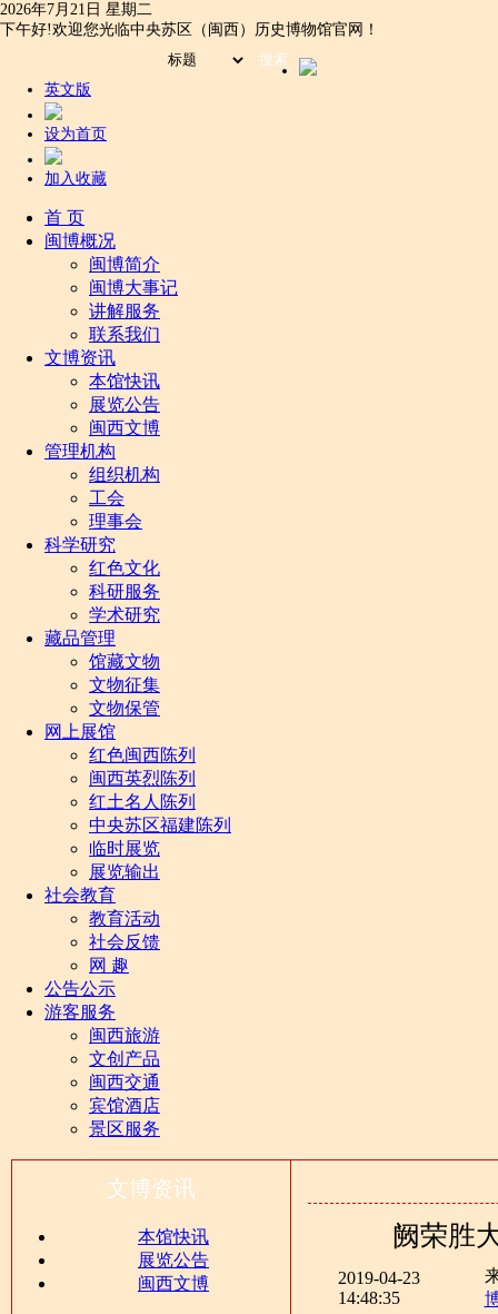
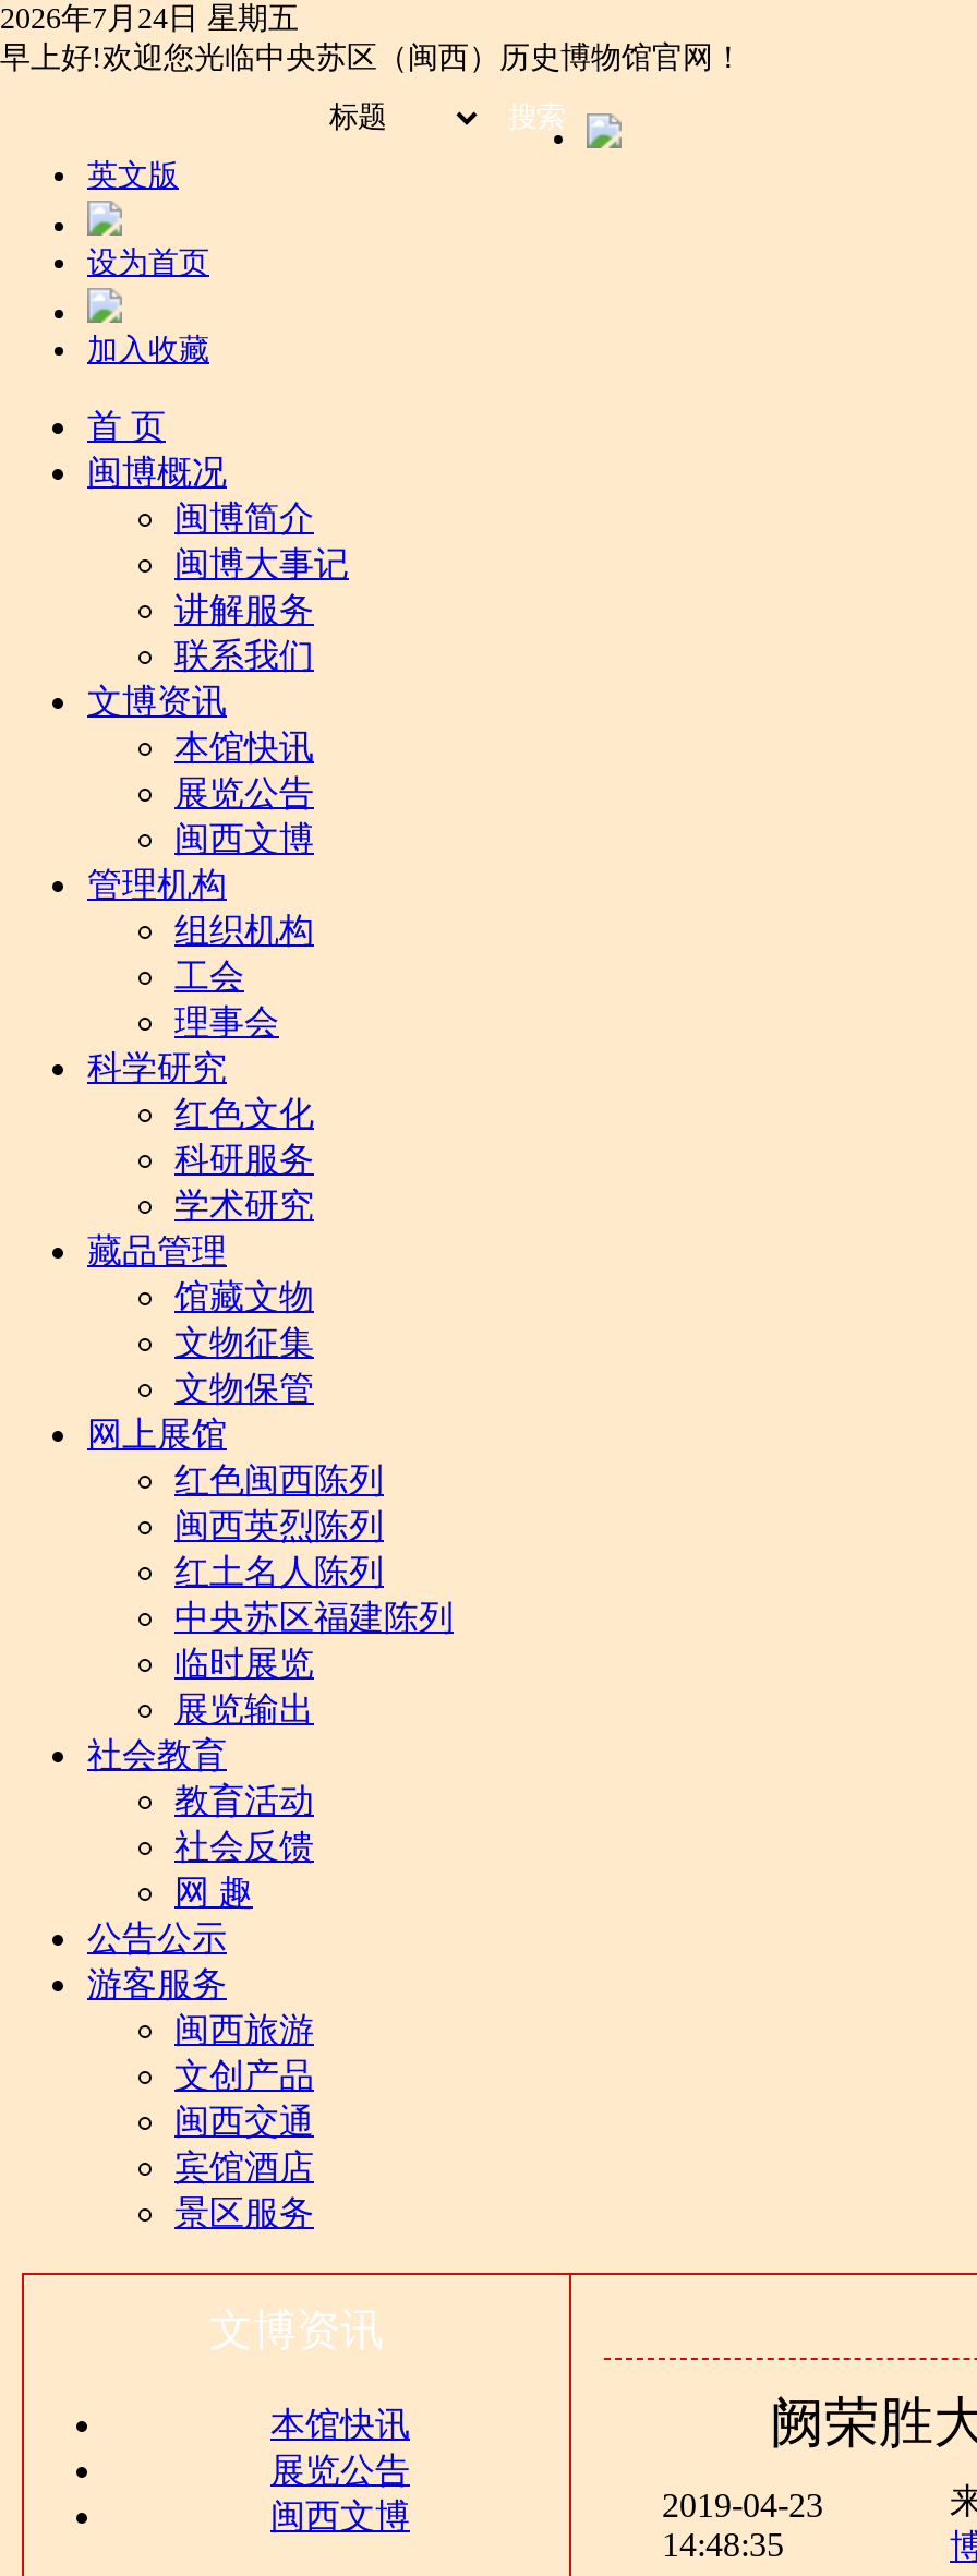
[0,1,152,18] 2026年7月21日 星期二 -> [0,2,299,35] 2026年7月24日 星期五
[0,21,379,38] 下午好!欢迎您光临中央苏区（闽西）历史博物馆官网！ -> [0,41,744,74] 早上好!欢迎您光临中央苏区（闽西）历史博物馆官网！

